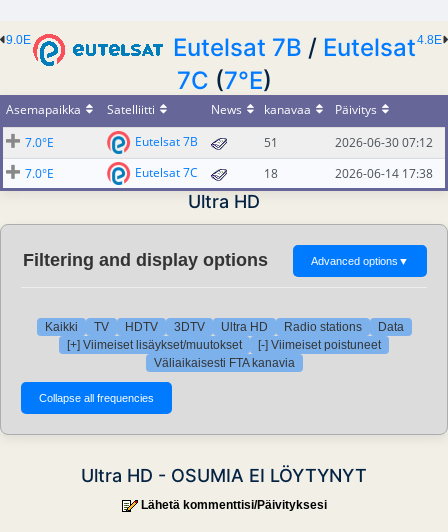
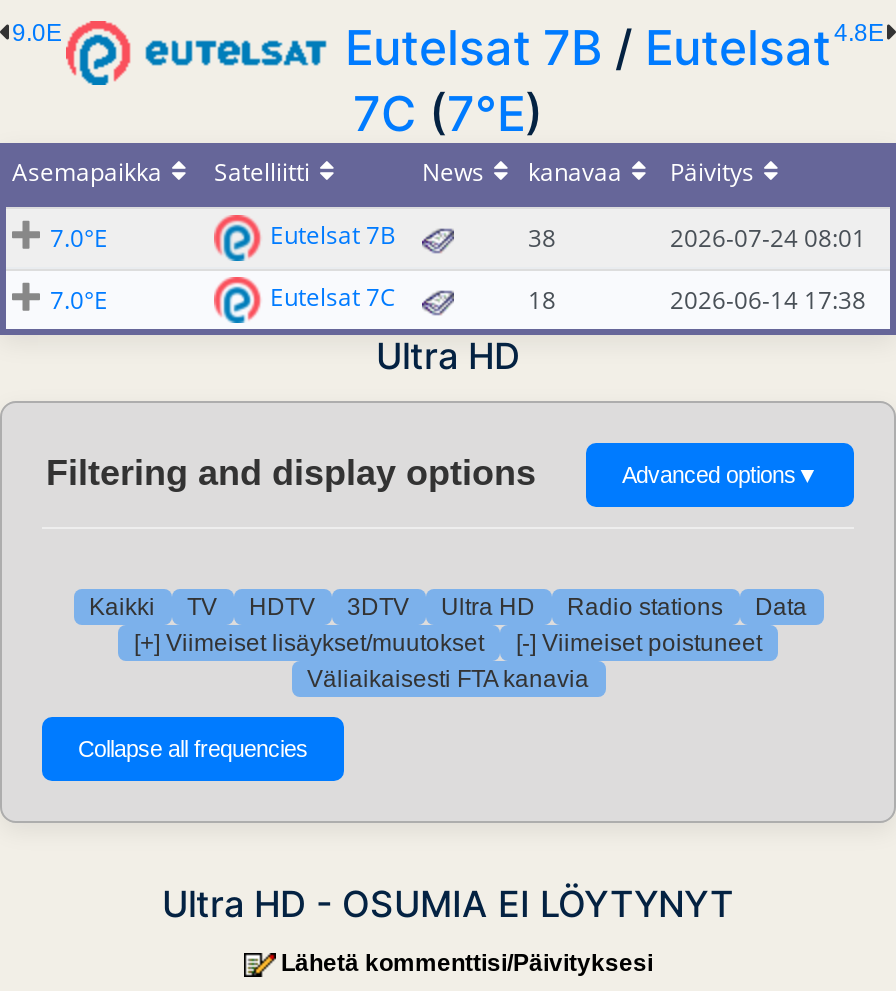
[264,134,278,151] 51 -> [528,220,556,254] 38
[335,134,433,151] 2026-06-30 07:12 -> [670,220,866,254] 2026-07-24 08:01

